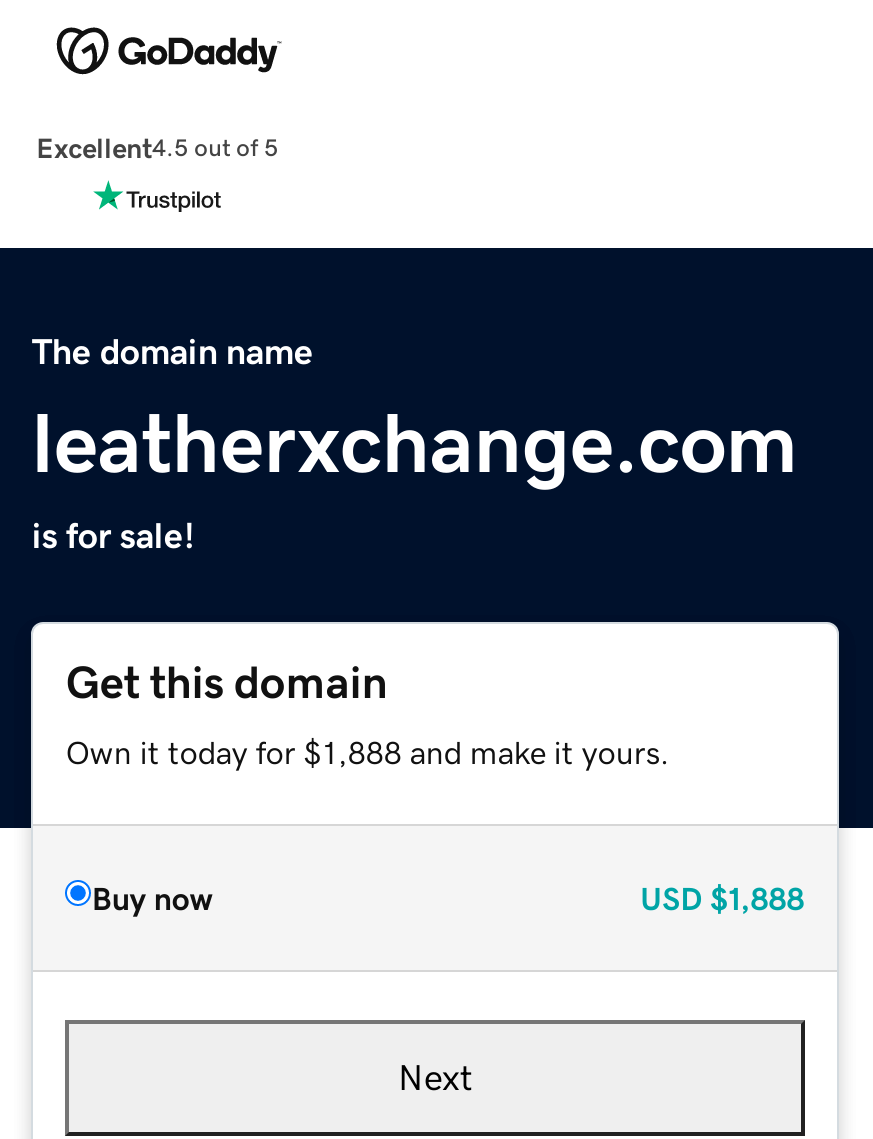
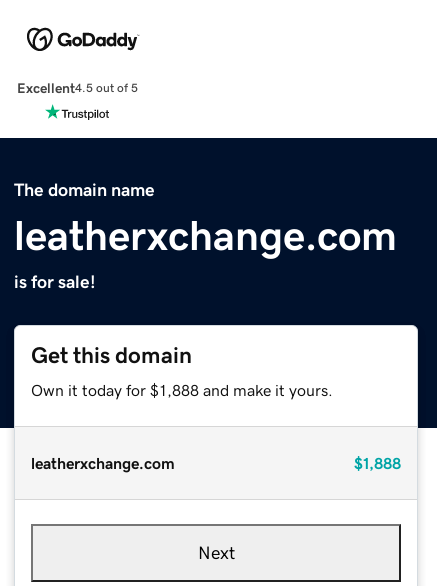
[92,881,804,913] Buy now | USD $1,888 -> [31,455,401,471] leatherxchange.com | $1,888

